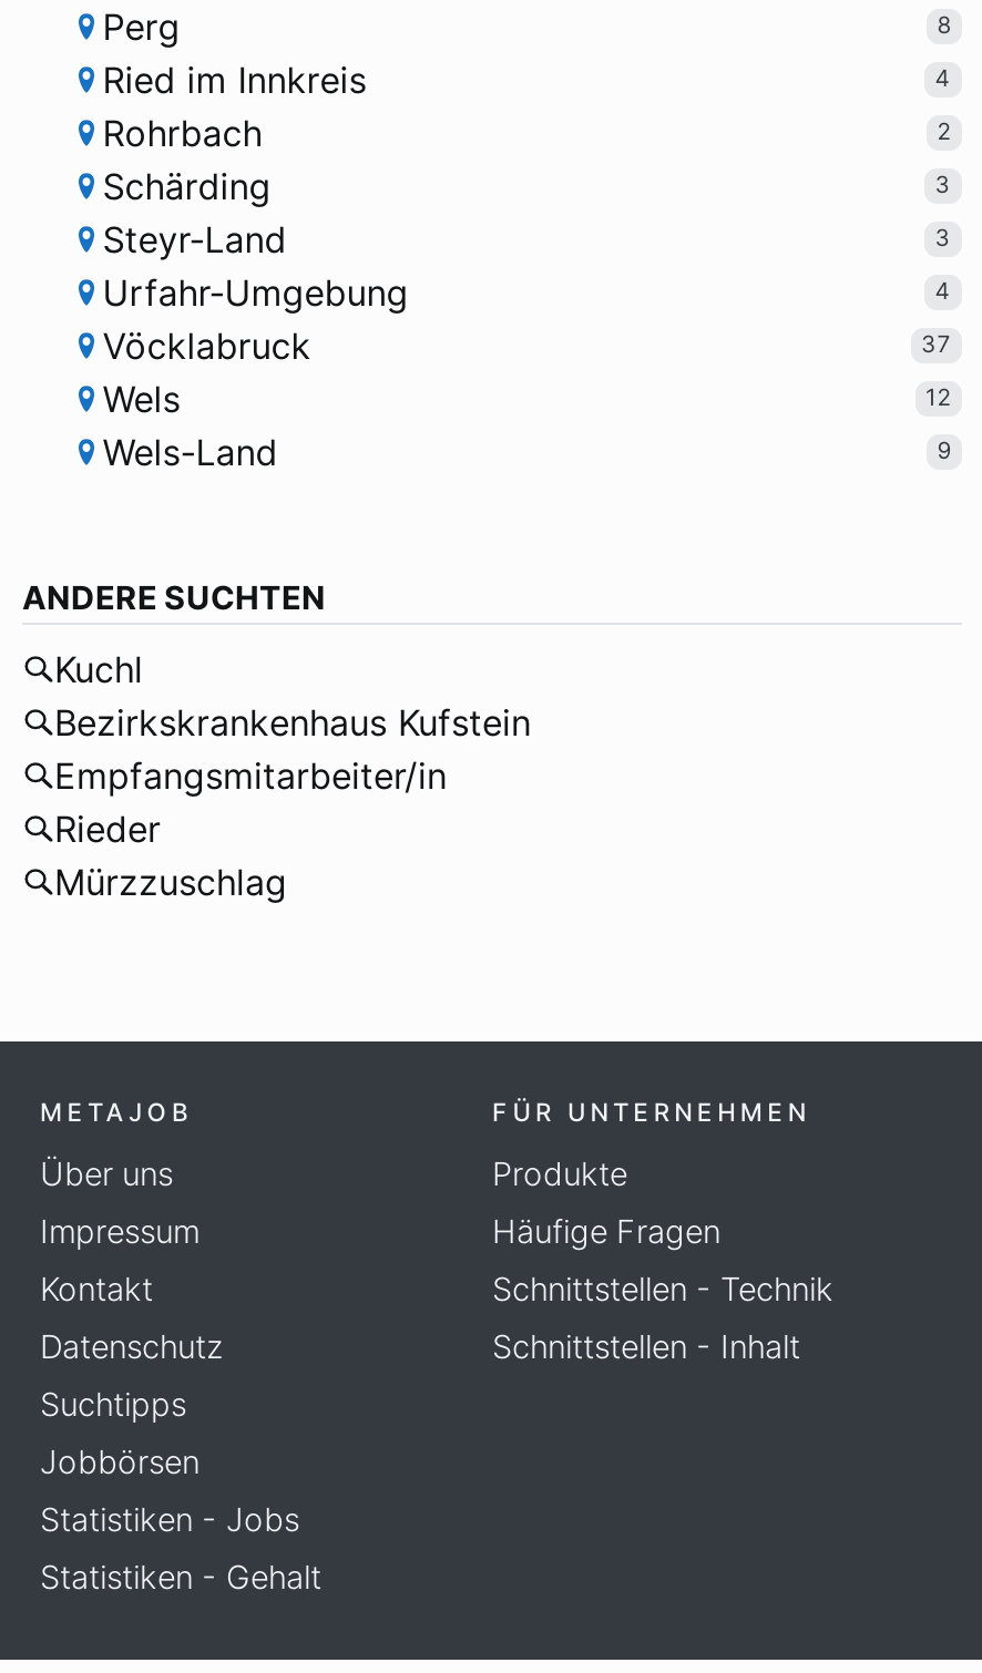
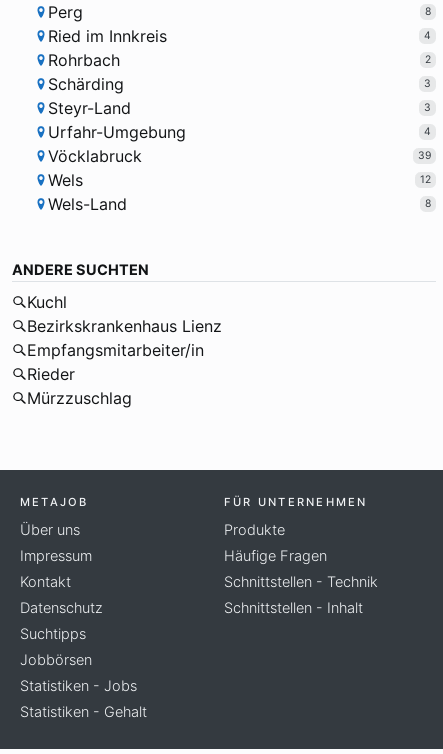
[921,330,951,359] 37 -> [417,149,431,162] 39
[937,437,951,466] 9 -> [425,197,431,210] 8
[54,700,531,745] Bezirkskrankenhaus Kufstein -> [26,316,221,336] Bezirkskrankenhaus Lienz

